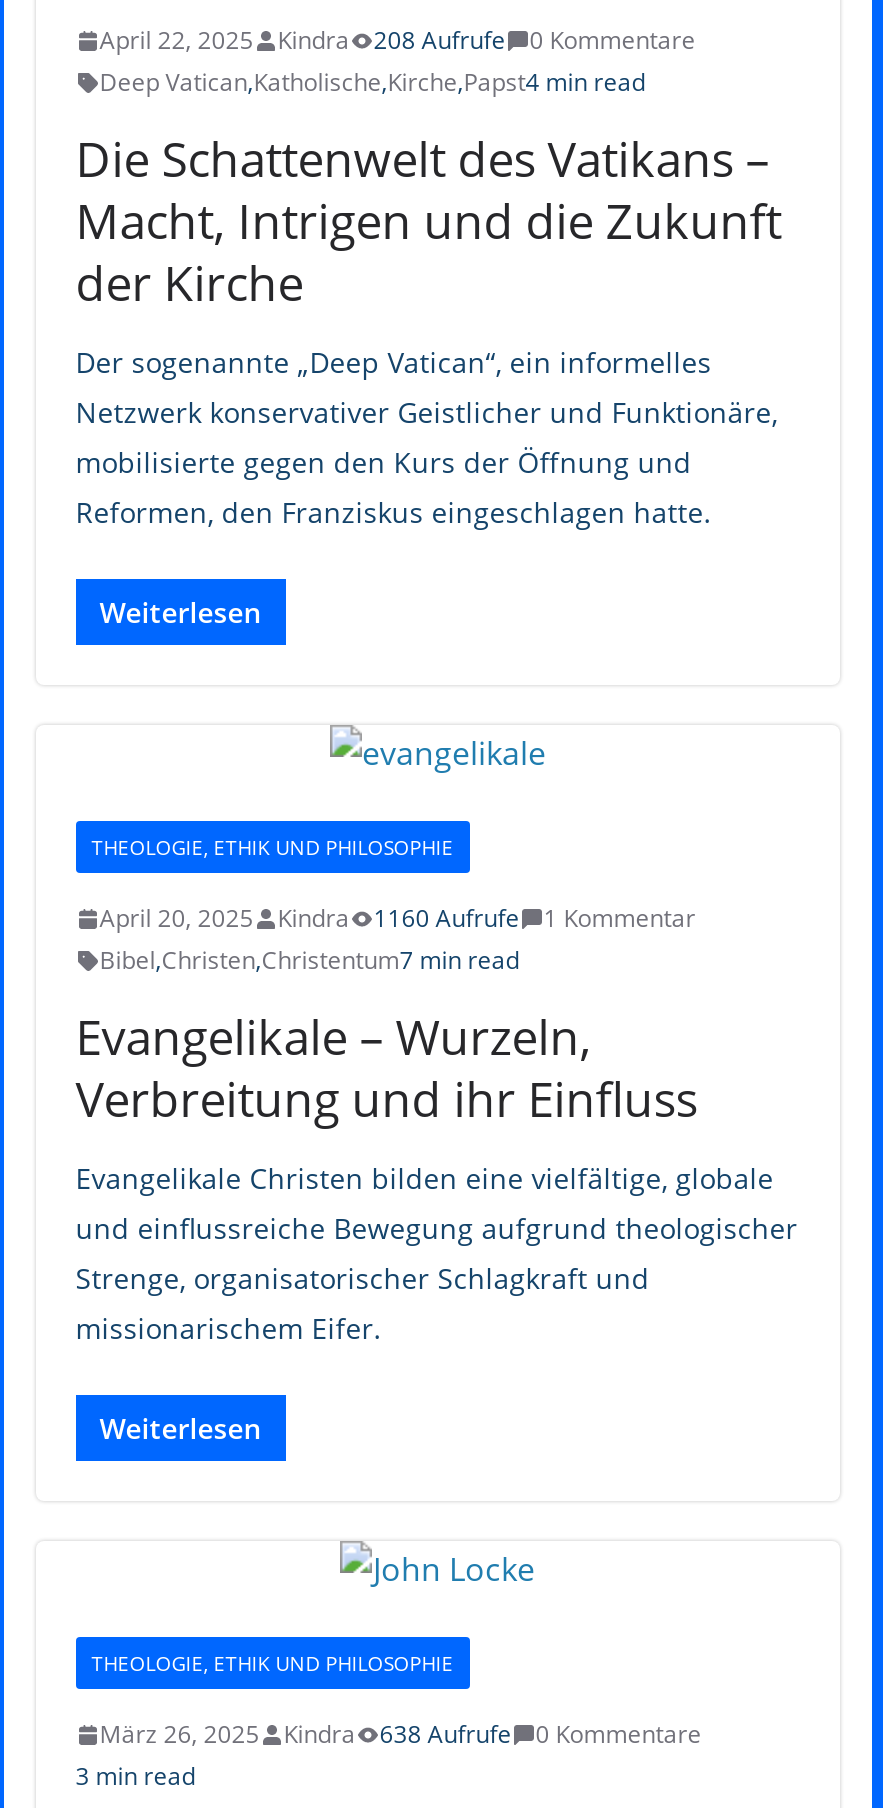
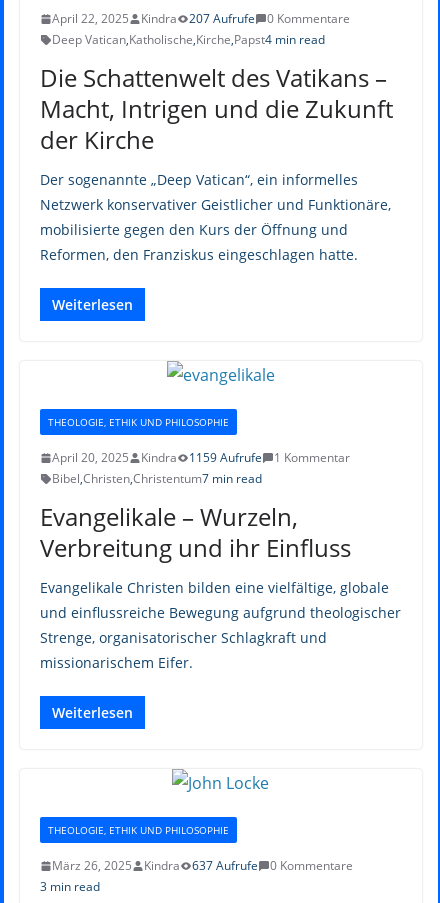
[99,23,695,57] April 22, 2025 Kindra 208 Aufrufe 0 Kommentare -> [52,10,350,27] April 22, 2025 Kindra 207 Aufrufe 0 Kommentare
[99,901,695,935] April 20, 2025 Kindra 1160 Aufrufe 1 Kommentar -> [52,449,350,466] April 20, 2025 Kindra 1159 Aufrufe 1 Kommentar
[99,1717,701,1751] März 26, 2025 Kindra 638 Aufrufe 0 Kommentare -> [52,857,353,874] März 26, 2025 Kindra 637 Aufrufe 0 Kommentare

